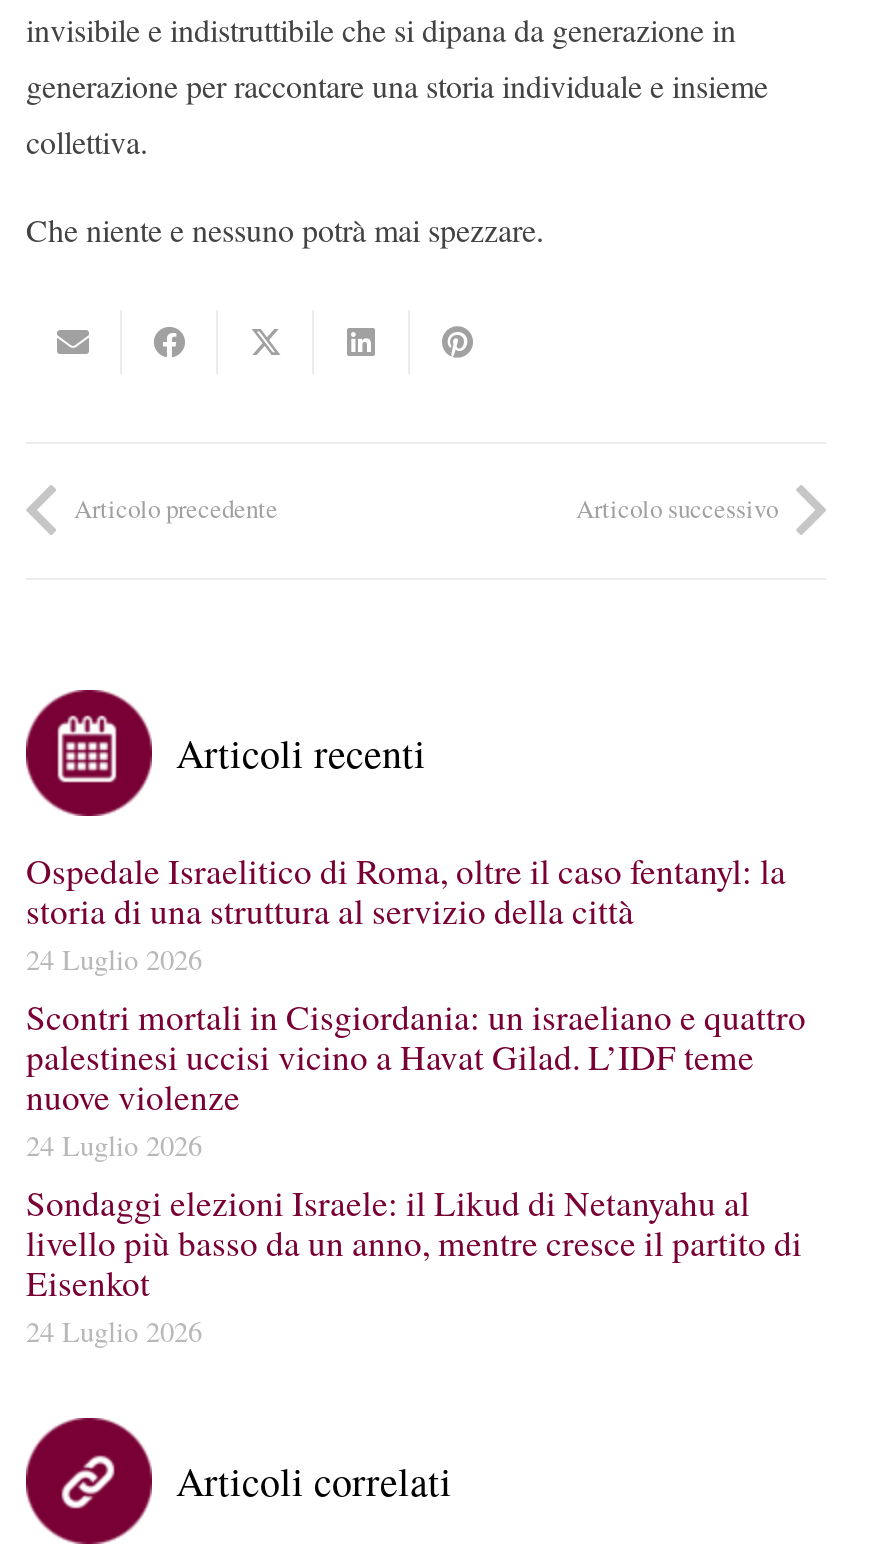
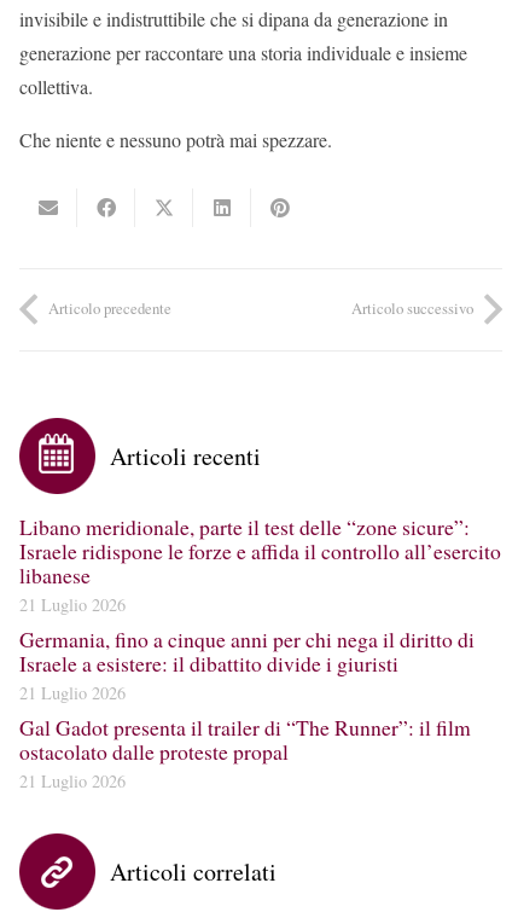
[26,846,806,1350] Ospedale Israelitico di Roma, oltre il caso fentanyl: la | storia di una struttura al servizio della città | 24 Luglio 2026 | Scontri mortali in Cisgiordania: un israeliano e quattro | palestinesi uccisi vicino a Havat Gilad. L’IDF teme | nuove violenze | 24 Luglio 2026 | Sondaggi elezioni Israele: il Likud di Netanyahu al | livello più basso da un anno, mentre cresce il partito di | Eisenkot | 24 Luglio 2026 -> [19,512,501,792] Libano meridionale, parte il test delle “zone sicure”: | Israele ridispone le forze e affida il controllo all’esercito | libanese | 21 Luglio 2026 | Germania, fino a cinque anni per chi nega il diritto di | Israele a esistere: il dibattito divide i giuristi | 21 Luglio 2026 | Gal Gadot presenta il trailer di “The Runner”: il film | ostacolato dalle proteste propal | 21 Luglio 2026

